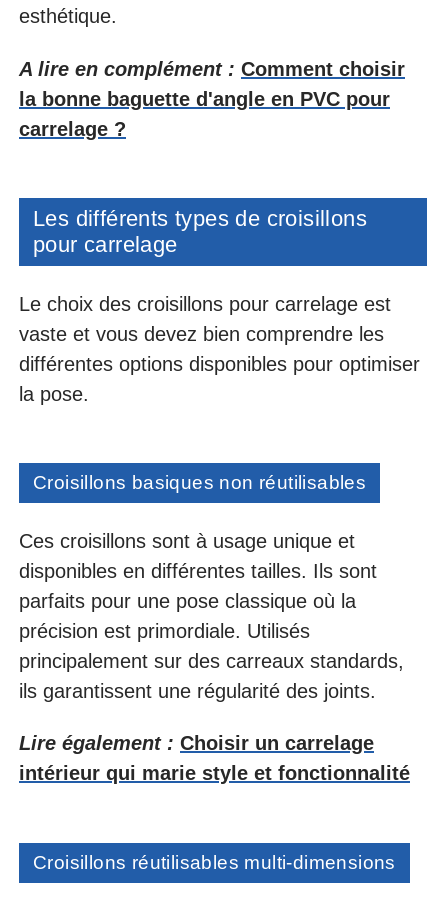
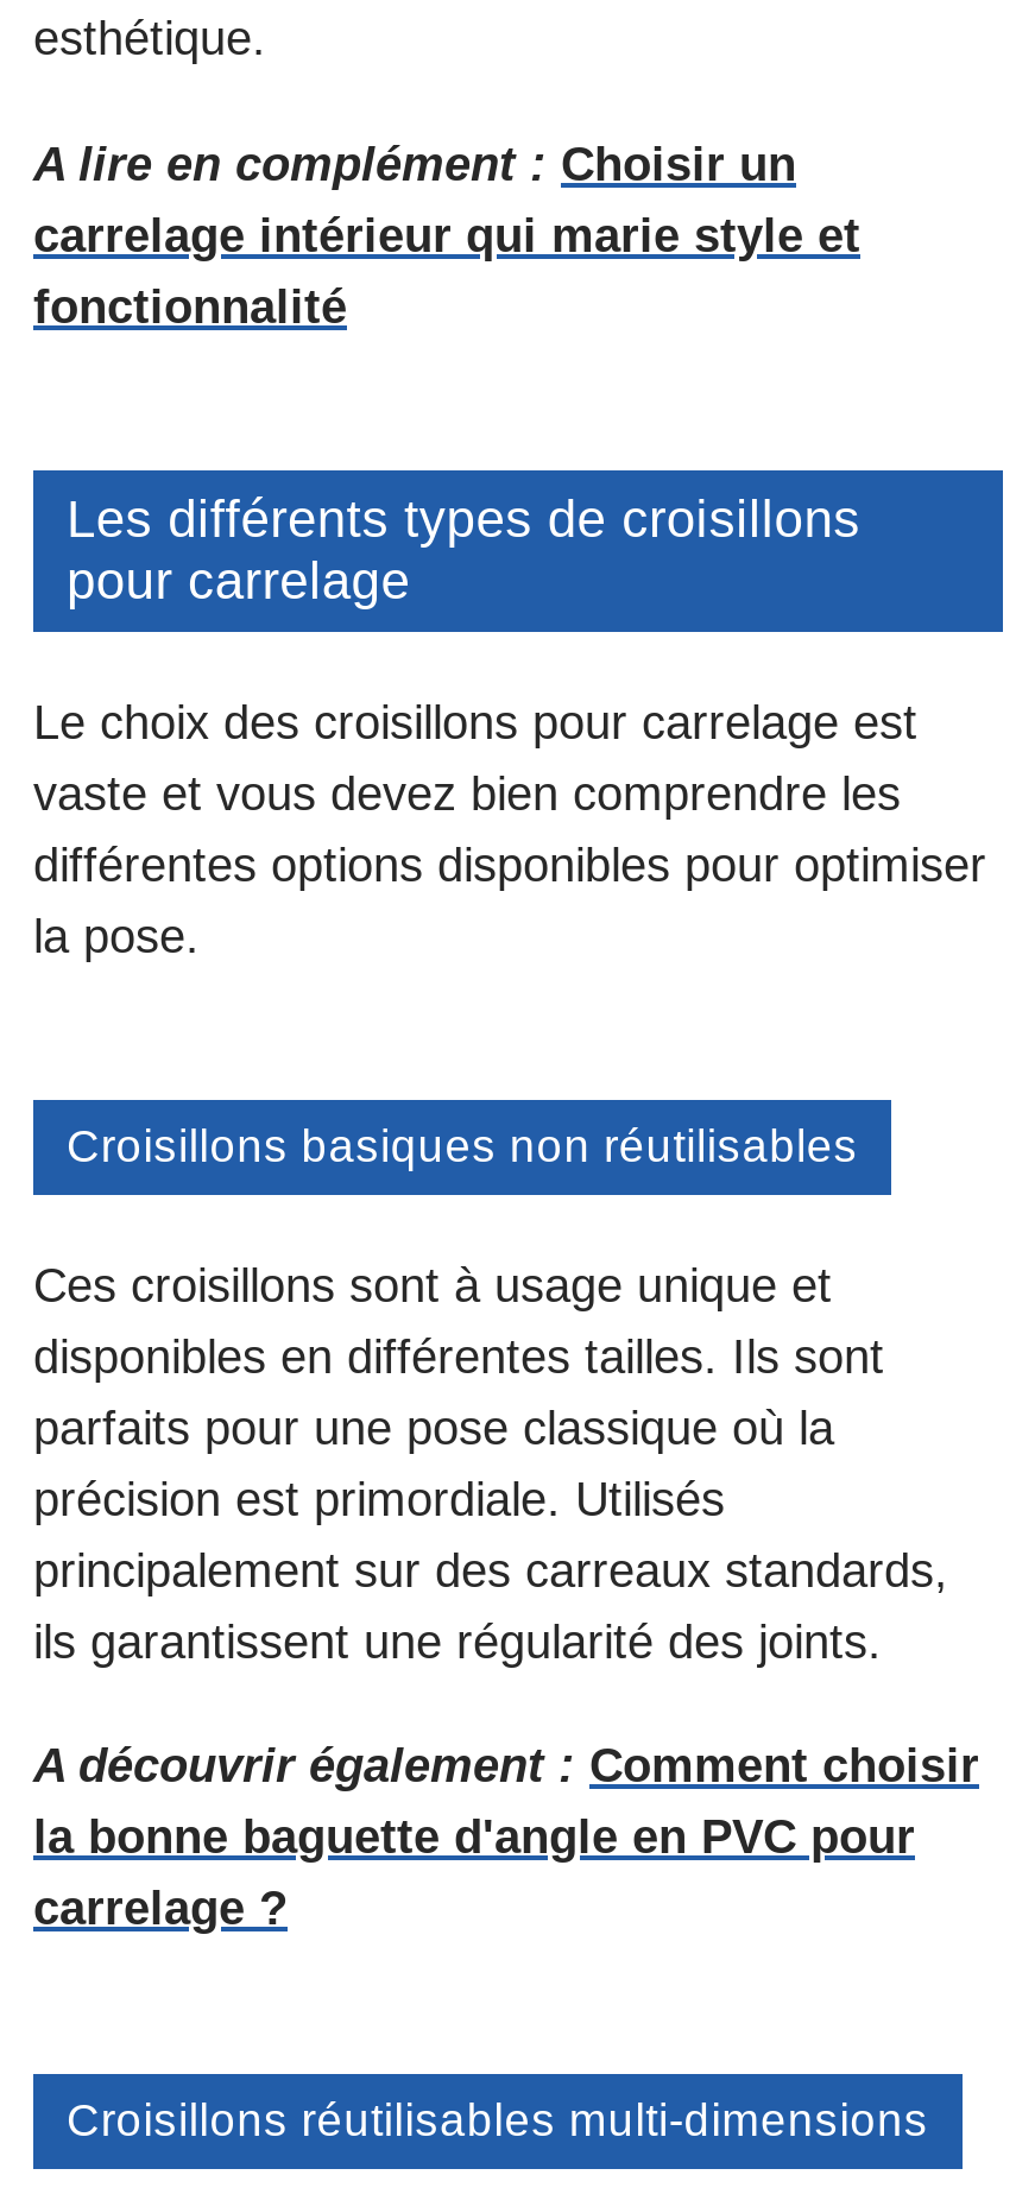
[19,57,405,79] A lire en complément : Comment choisir -> [33,137,860,331] A lire en complément : Choisir un | carrelage intérieur qui marie style et | fonctionnalité
moved [19,87,390,139] -> [33,1810,915,1934]: la bonne baguette d'angle en PVC pour | carrelage ?
[19,732,410,784] Lire également : Choisir un carrelage | intérieur qui marie style et fonctionnalité -> [33,1739,979,1791] A découvrir également : Comment choisir

